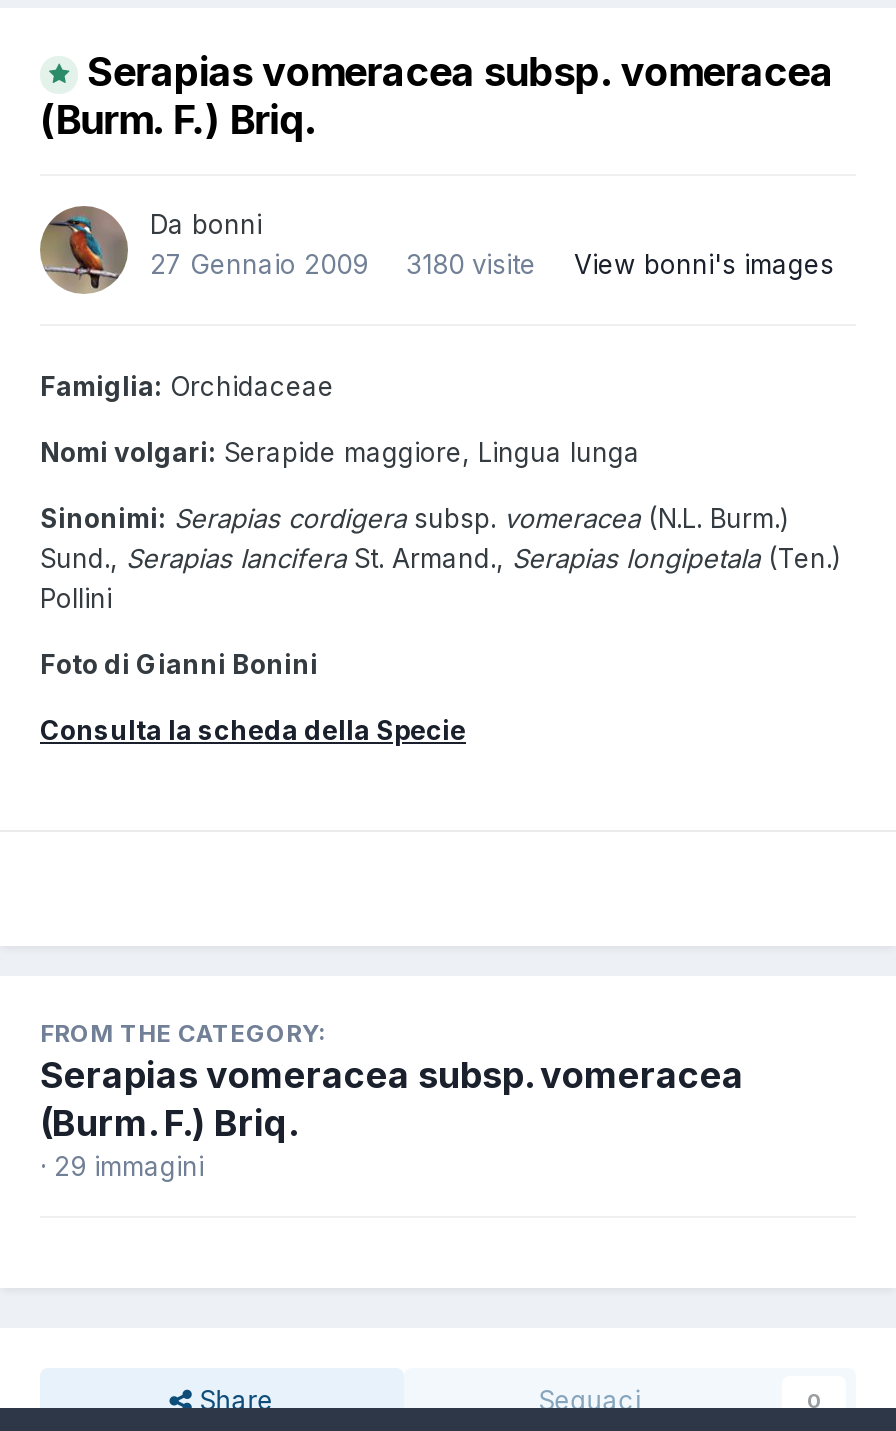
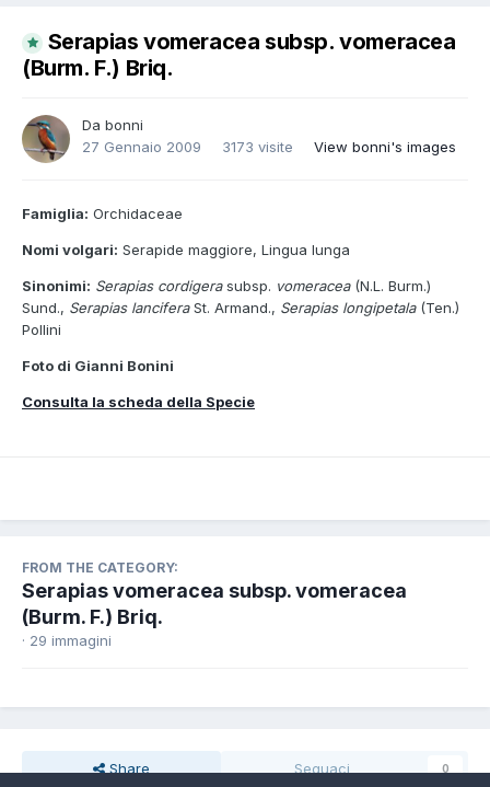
[150,248,834,280] 27 Gennaio 2009 3180 visite View bonni's images -> [82,138,456,156] 27 Gennaio 2009 3173 visite View bonni's images

